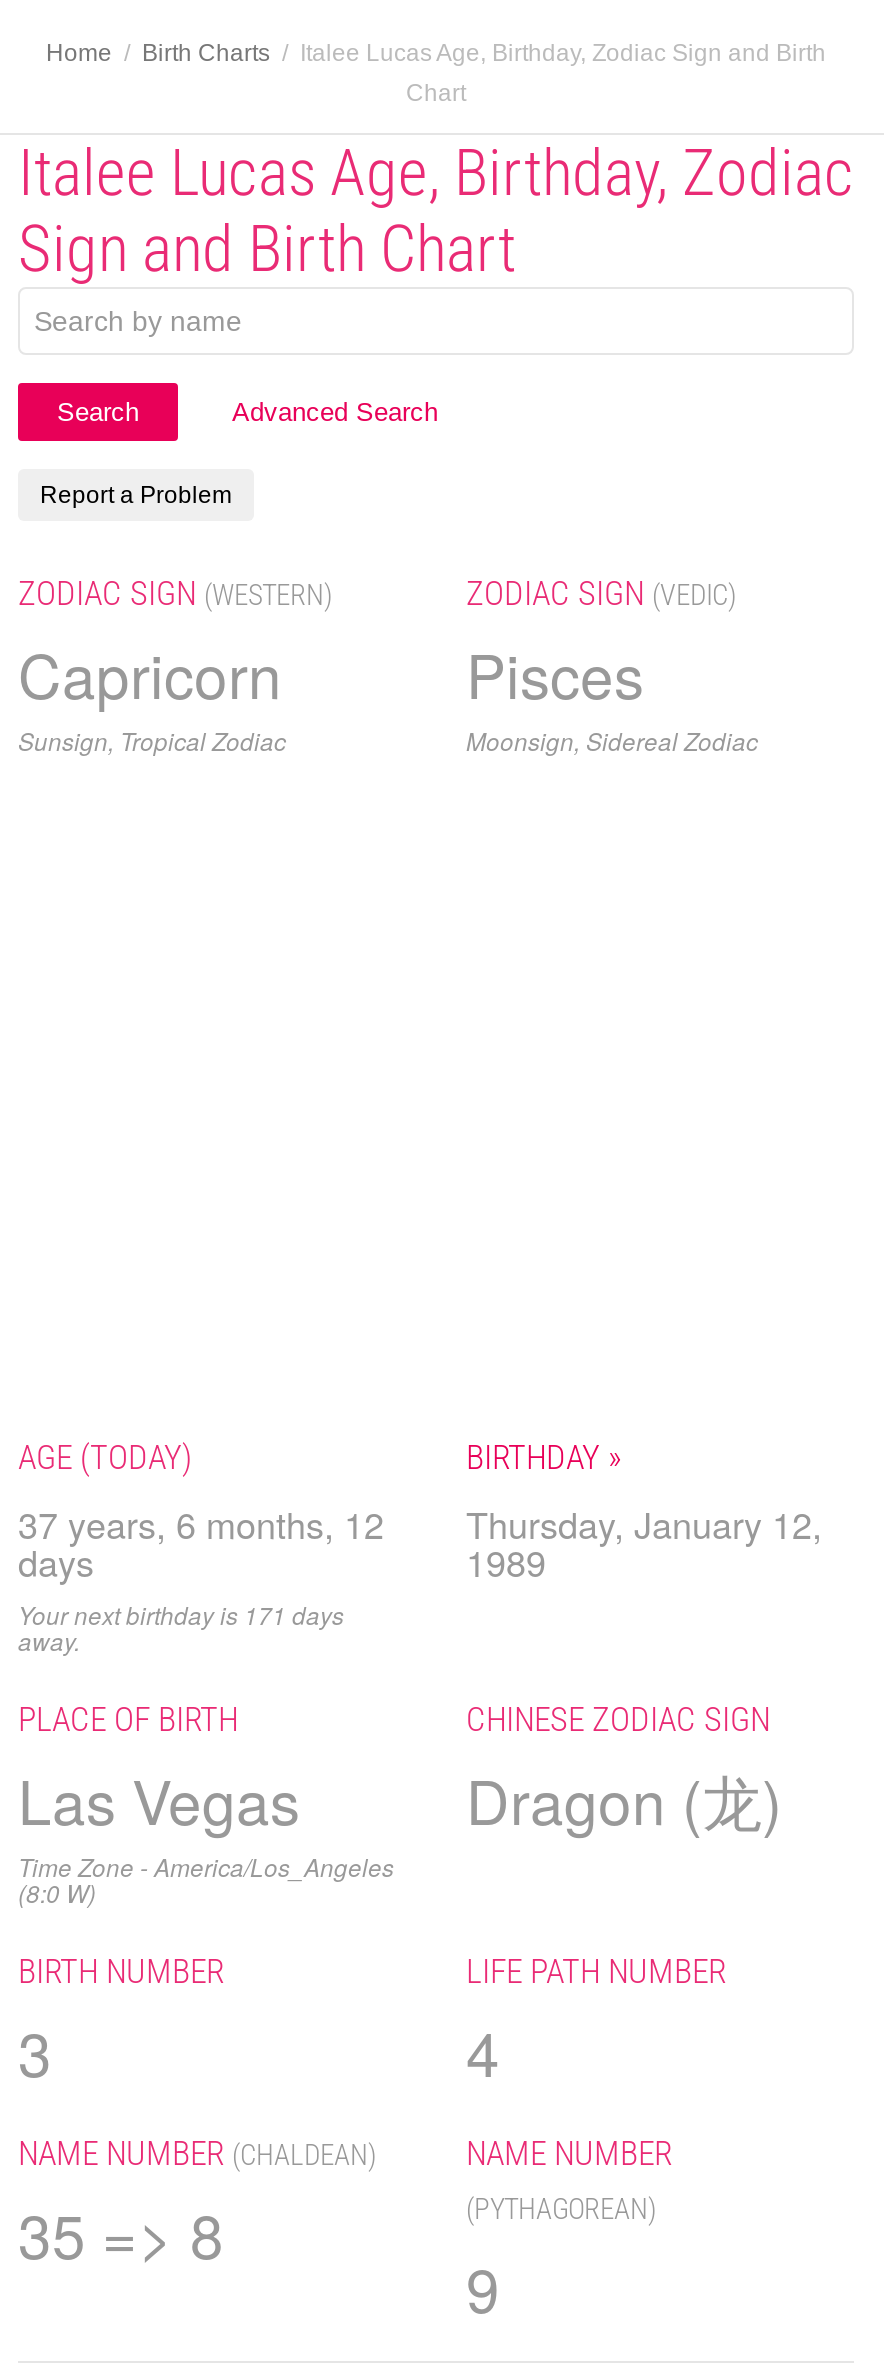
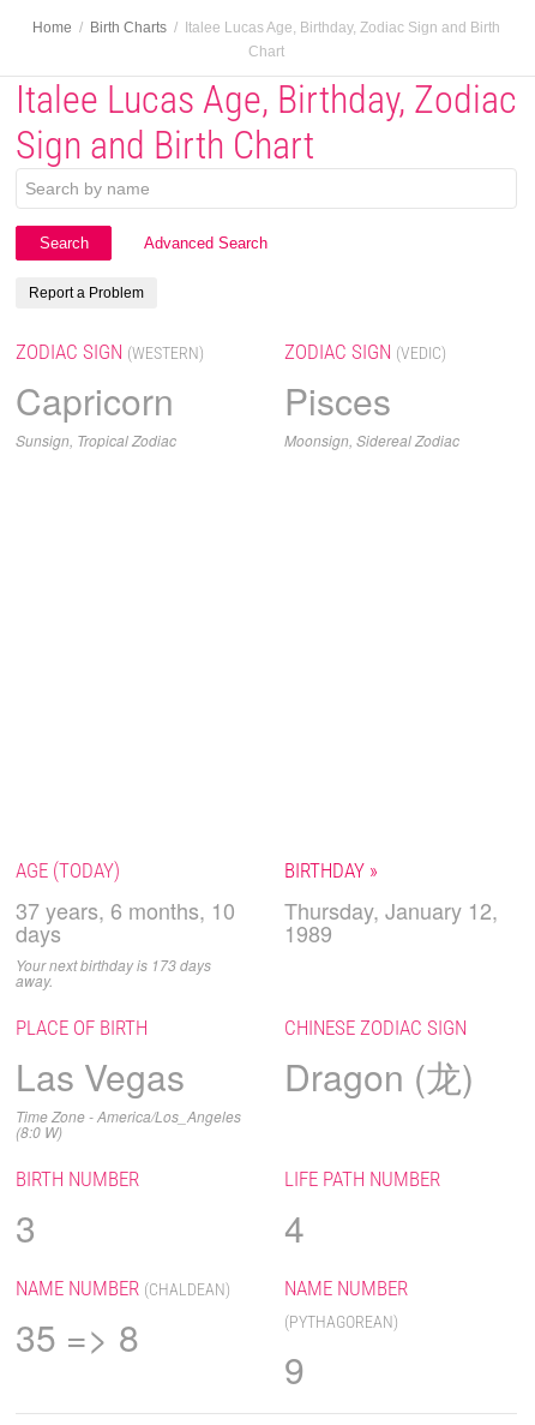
[18,1496,822,1548] 37 years, 6 months, 12 Thursday, January 12, -> [16,894,498,925] 37 years, 6 months, 10 Thursday, January 12,
[18,1597,344,1631] Your next birthday is 171 days -> [16,954,211,975] Your next birthday is 173 days

